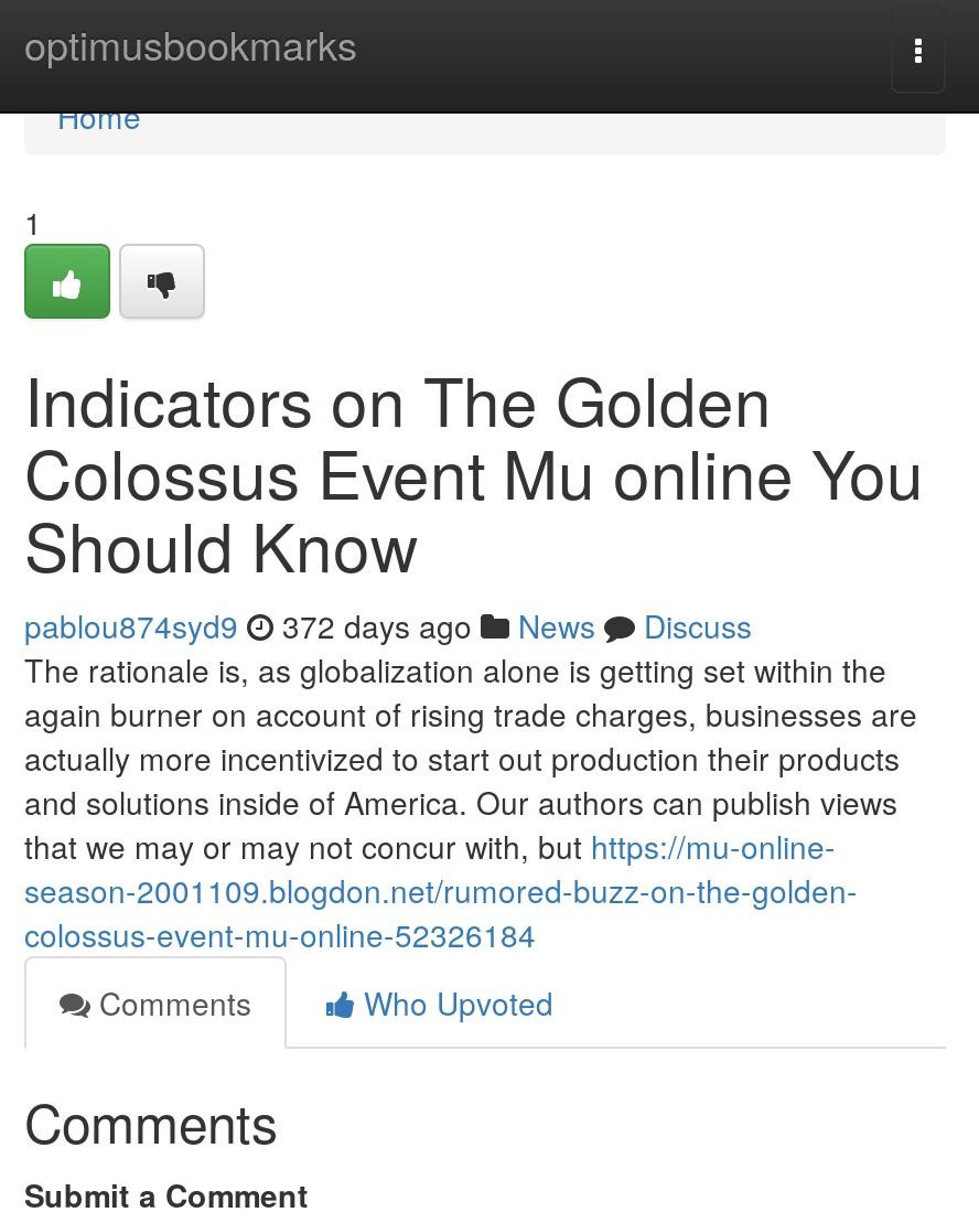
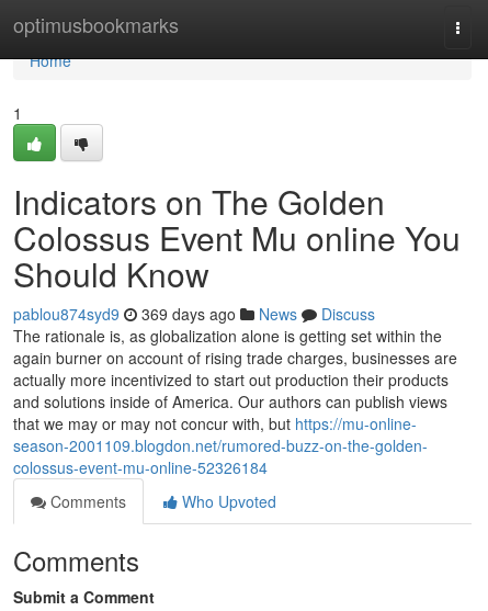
[24,603,752,647] pablou874syd9 372 days ago News Discuss -> [13,303,375,325] pablou874syd9 369 days ago News Discuss

